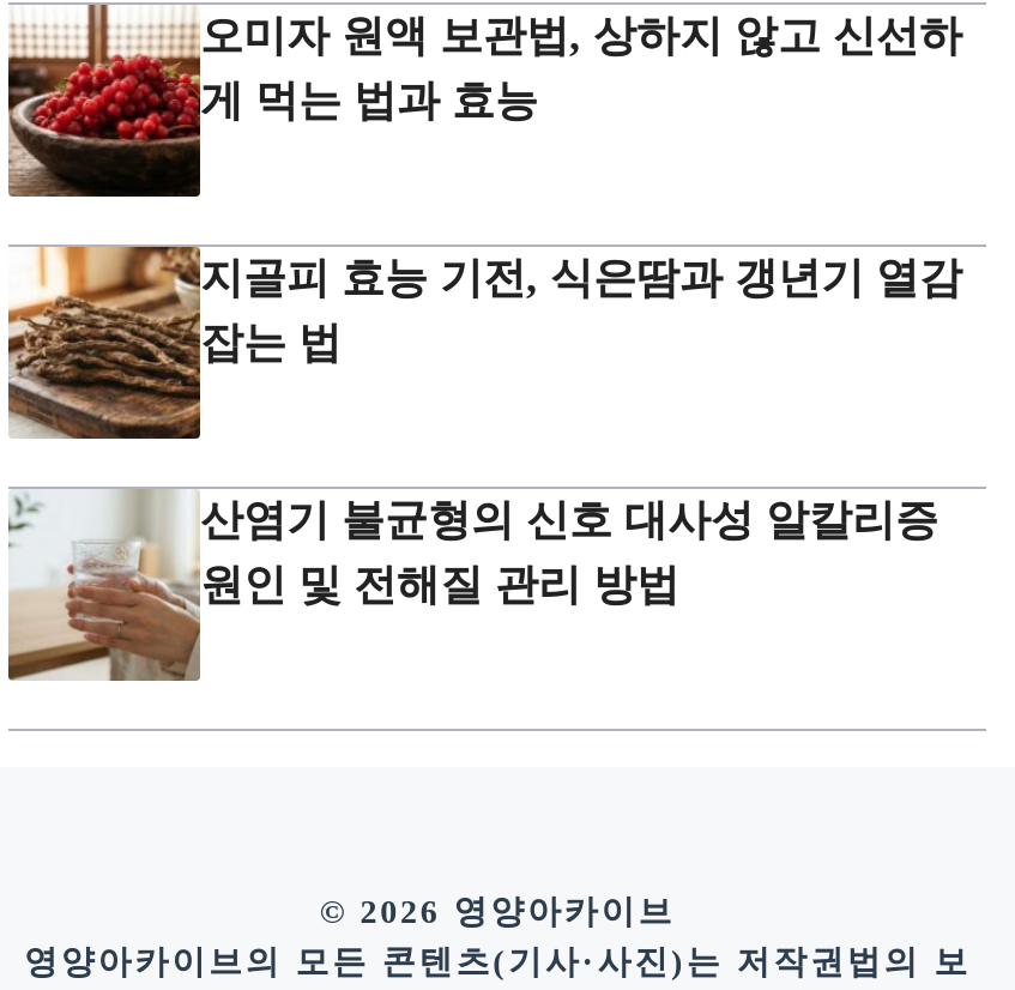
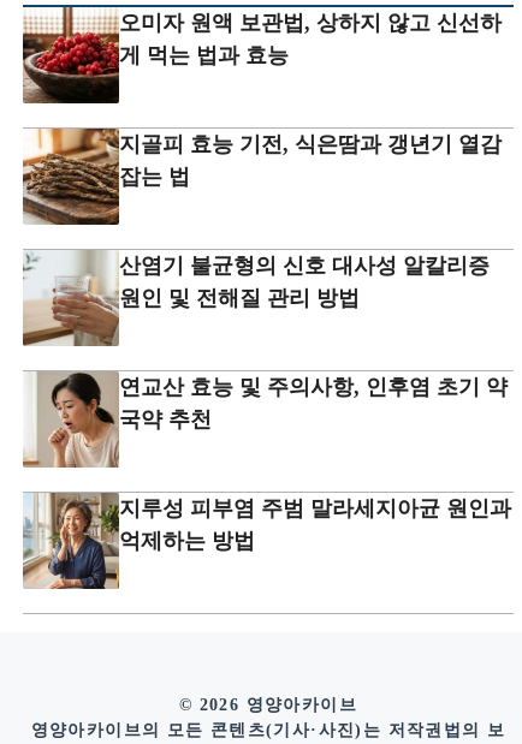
none -> [23,371,508,469] [image] | 연교산 효능 및 주의사항, 인후염 초기 약 | 국약 추천
none -> [23,492,511,590] [image] | 지루성 피부염 주범 말라세지아균 원인과 | 억제하는 방법

